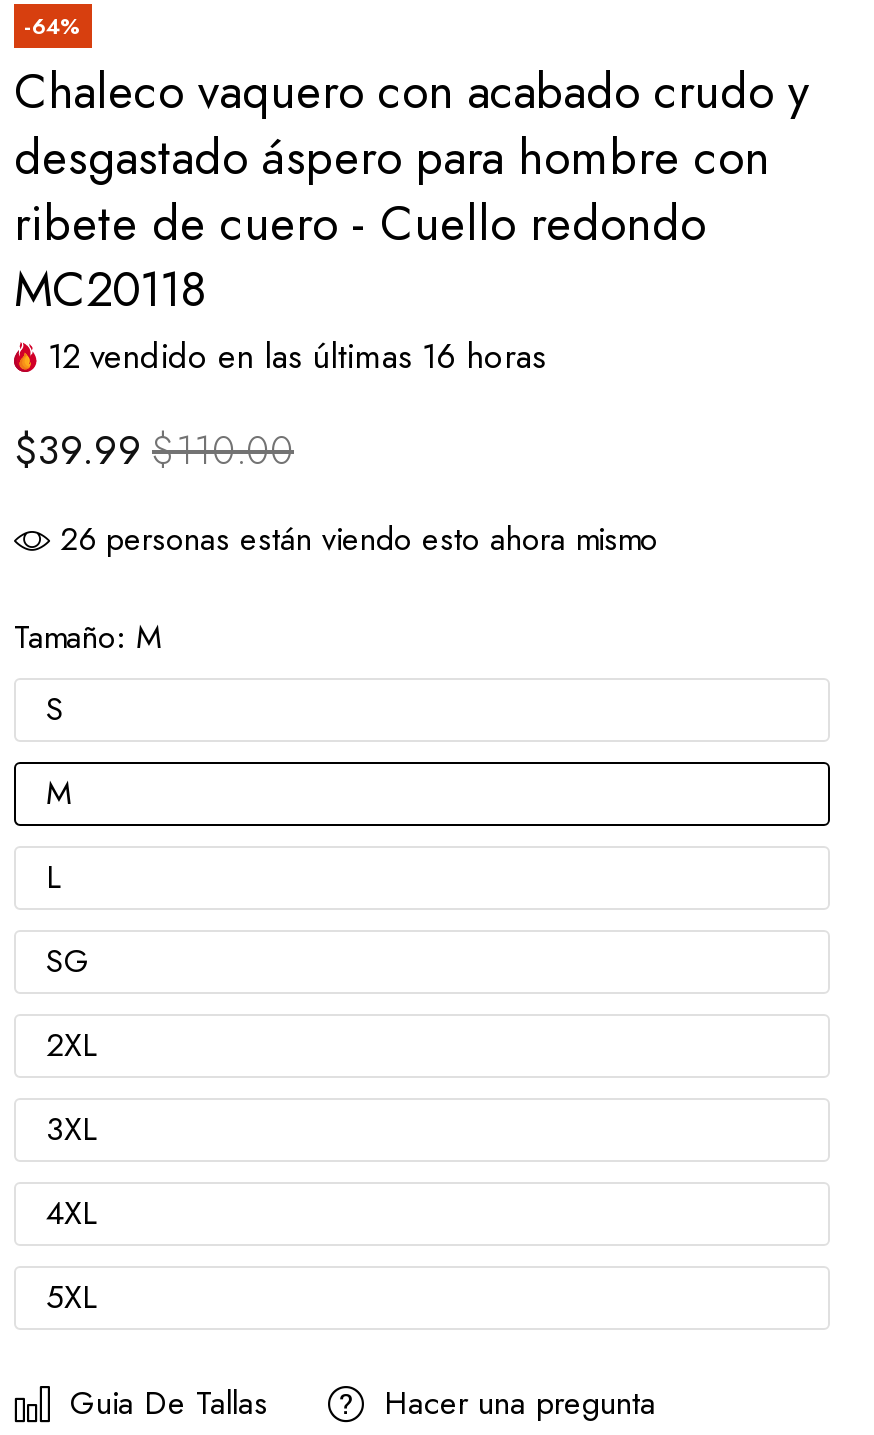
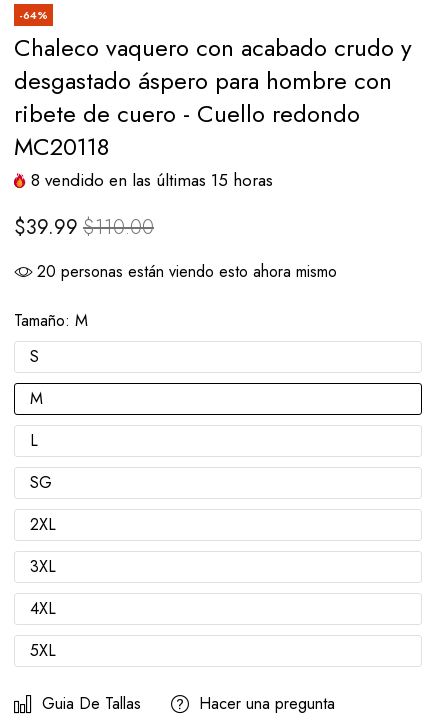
[48,332,546,380] 12 vendido en las últimas 16 horas -> [31,168,273,192] 8 vendido en las últimas 15 horas
[60,516,658,562] 26 personas están viendo esto ahora mismo -> [37,260,337,283] 20 personas están viendo esto ahora mismo

